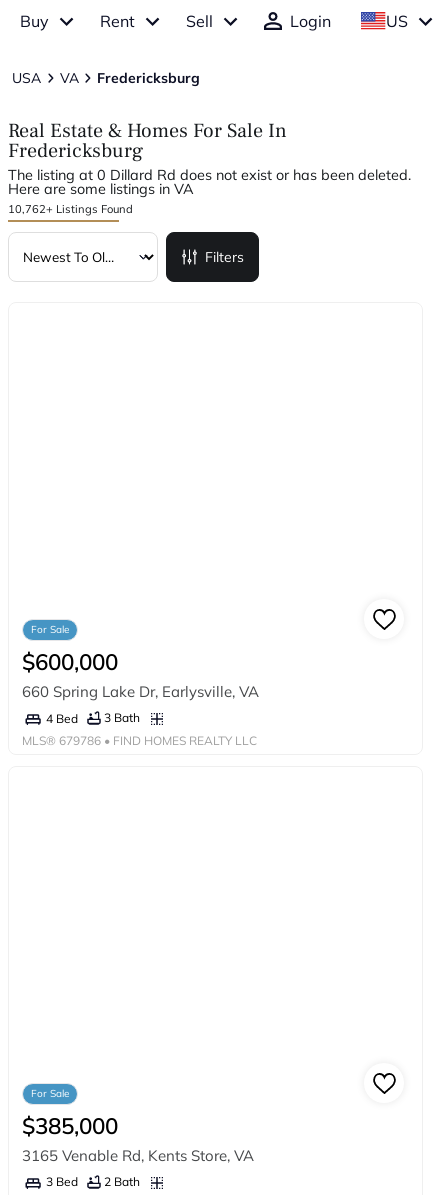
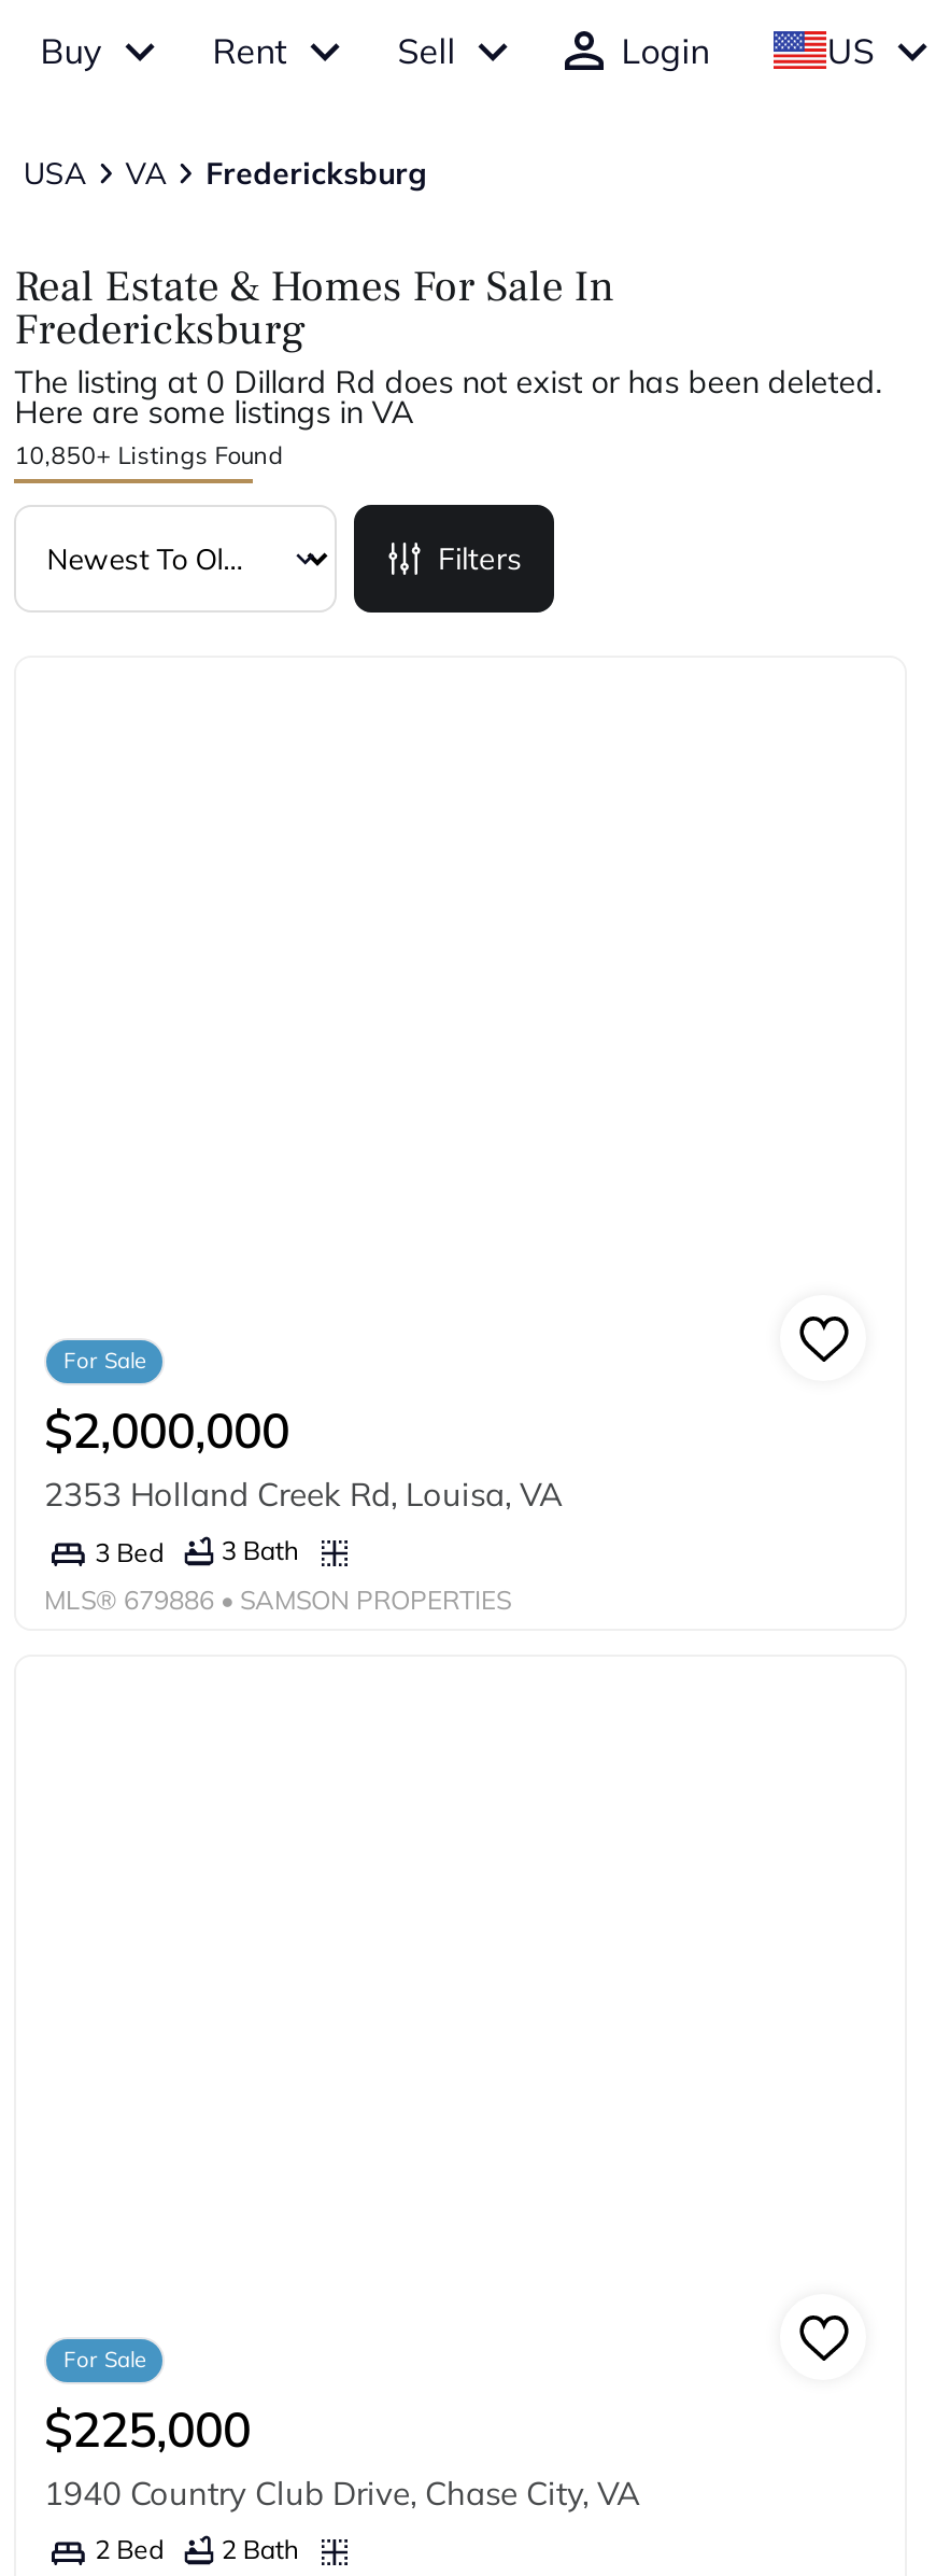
[8,202,133,216] 10,762+ Listings Found -> [14,440,283,471] 10,850+ Listings Found
[22,647,118,676] $600,000 -> [44,1398,289,1461] $2,000,000
[22,682,259,701] 660 Spring Lake Dr, Earlysville, VA -> [44,1475,563,1515] 2353 Holland Creek Rd, Louisa, VA
[46,710,140,726] 4 Bed 3 Bath -> [95,1534,299,1568] 3 Bed 3 Bath
[22,733,257,748] MLS® 679786 • FIND HOMES REALTY LLC -> [44,1584,511,1616] MLS® 679886 • SAMSON PROPERTIES
[22,1111,254,1165] $385,000 | 3165 Venable Rd, Kents Store, VA -> [44,2397,640,2514] $225,000 | 1940 Country Club Drive, Chase City, VA
[46,1174,140,1189] 3 Bed 2 Bath -> [95,2533,299,2566] 2 Bed 2 Bath

